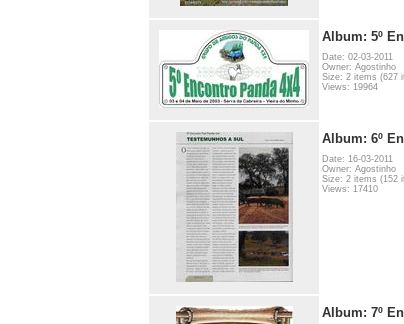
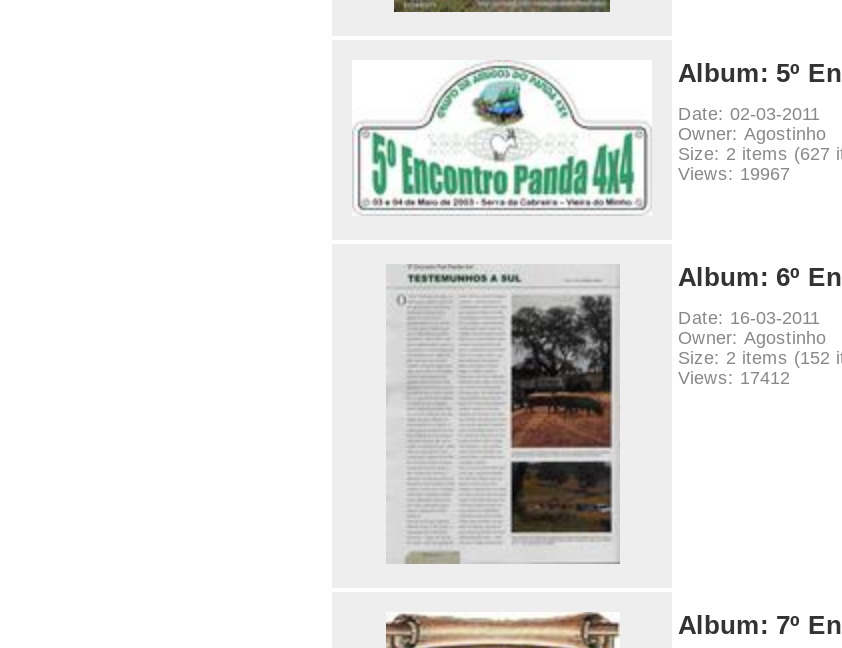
[322,82,378,92] Views: 19964 -> [678,163,790,183] Views: 19967
[322,184,378,194] Views: 17410 -> [678,367,790,387] Views: 17412

